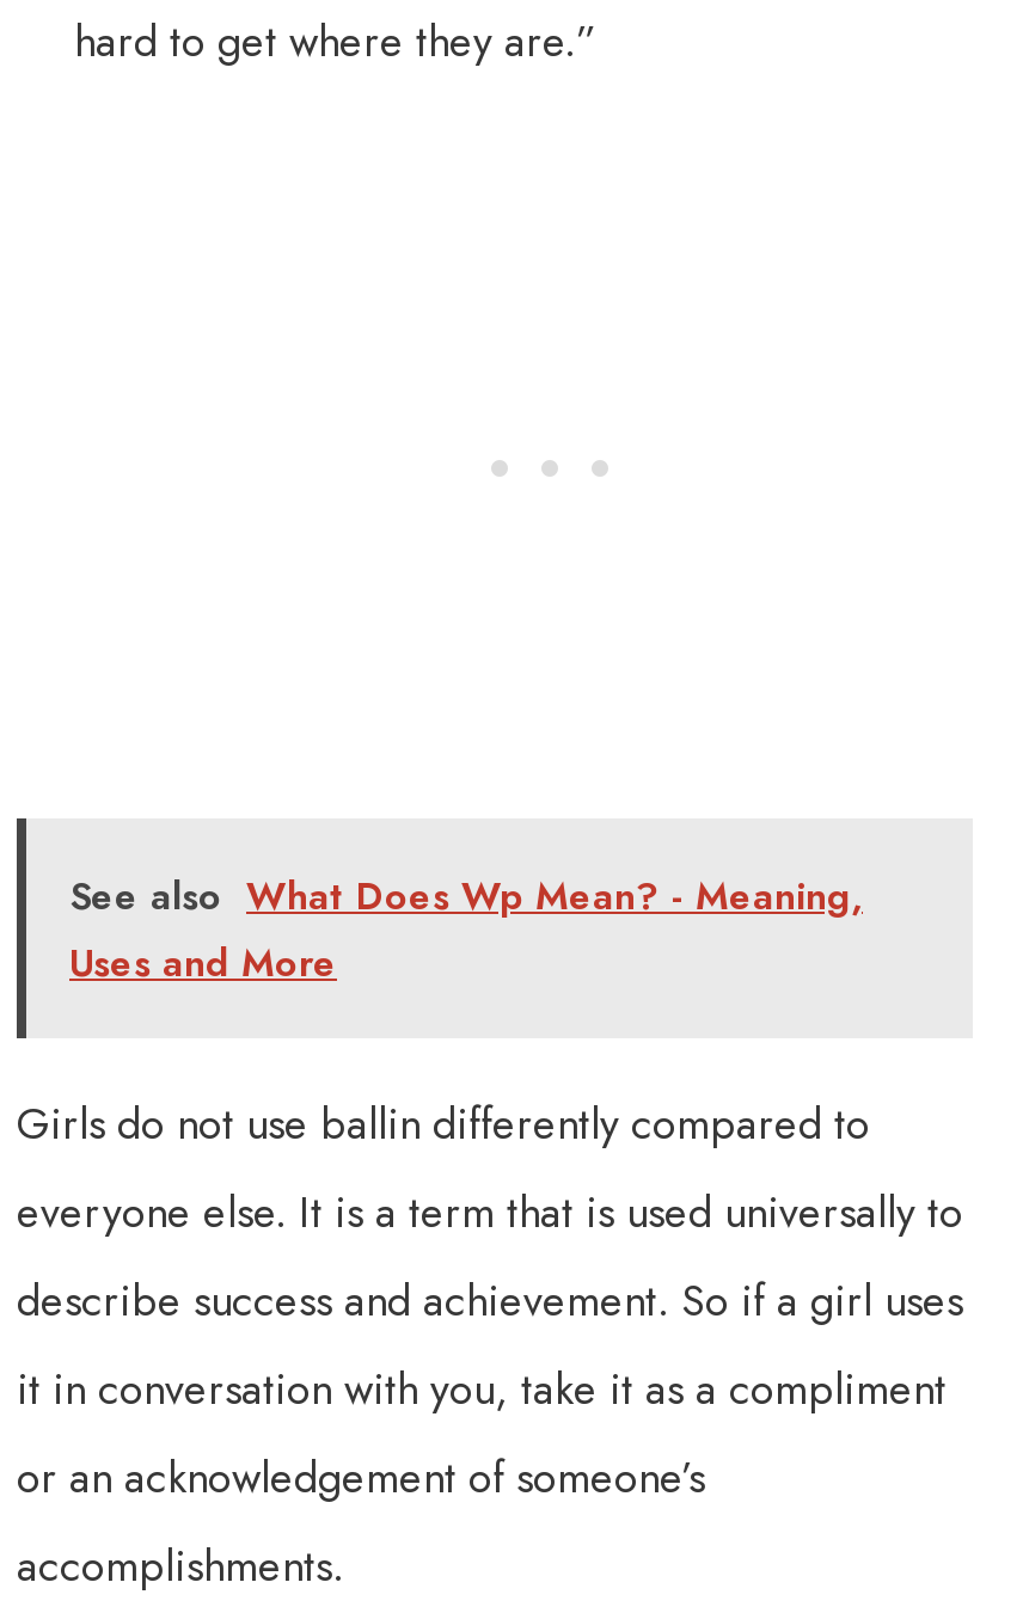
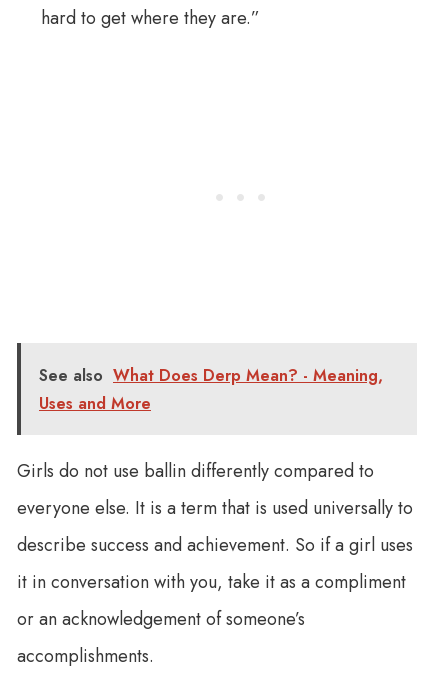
[69,870,863,925] See also What Does Wp Mean? - Meaning, -> [39,364,383,387] See also What Does Derp Mean? - Meaning,

